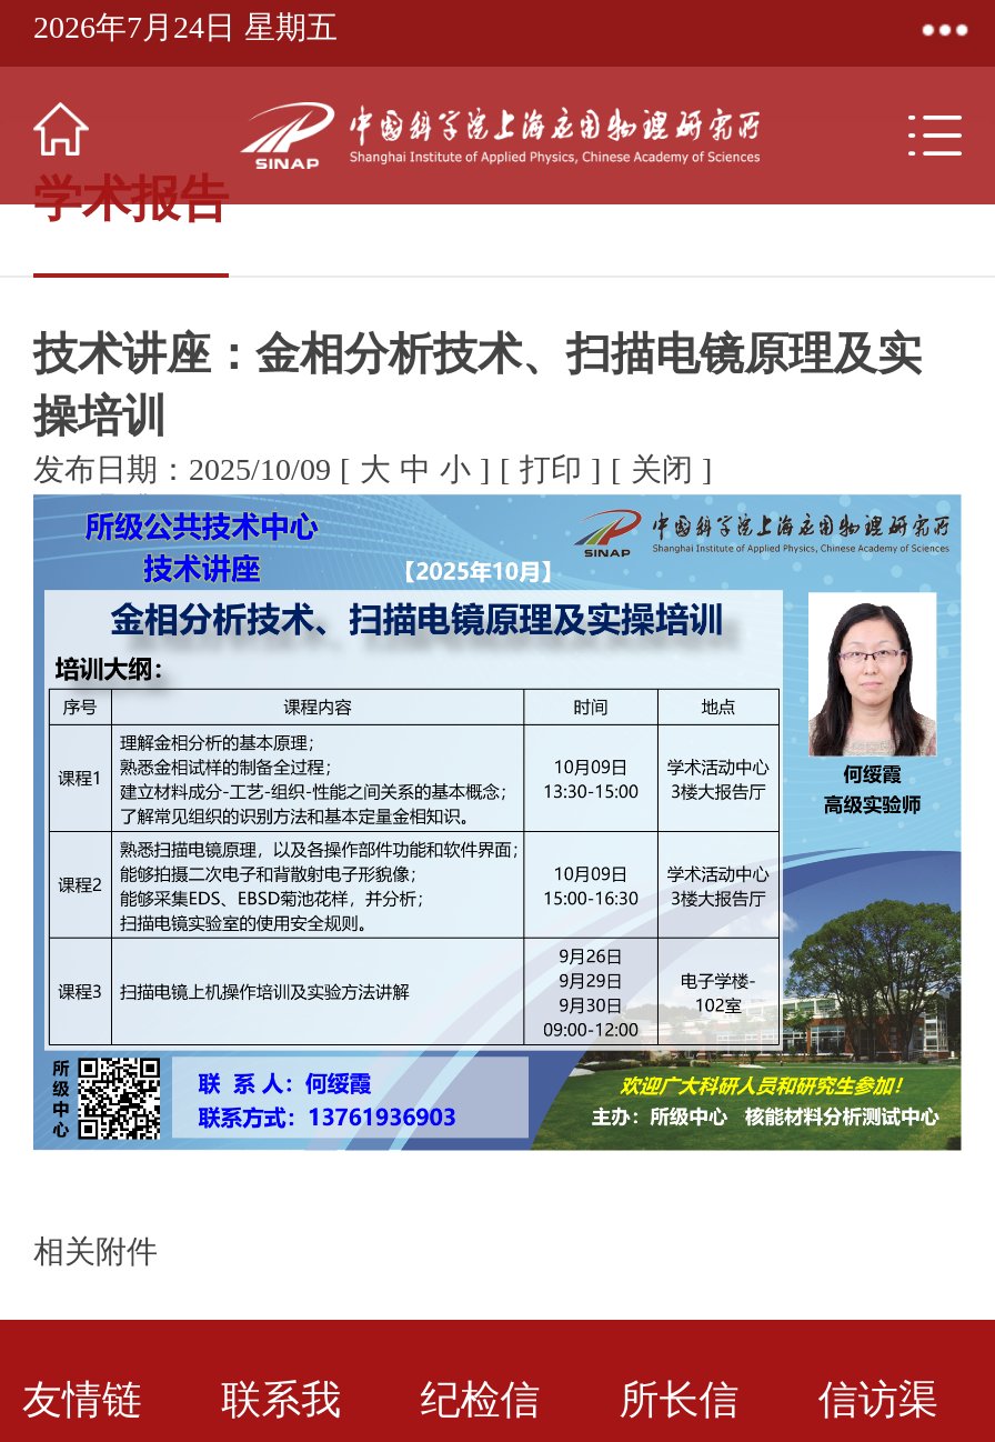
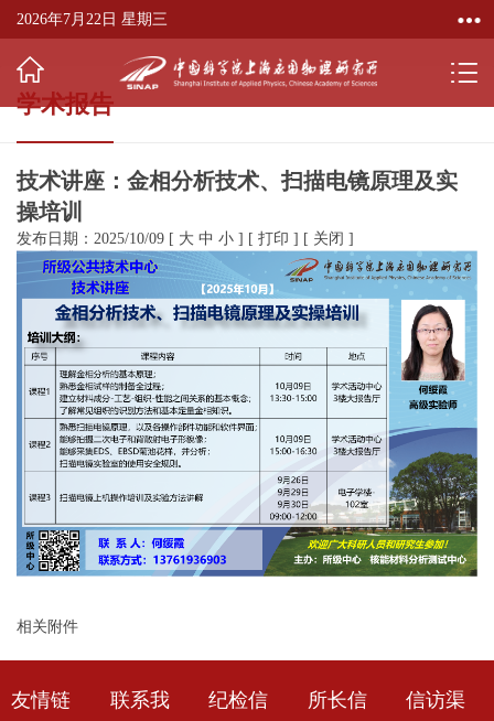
[33,11,338,44] 2026年7月24日 星期五 -> [17,11,168,28] 2026年7月22日 星期三

